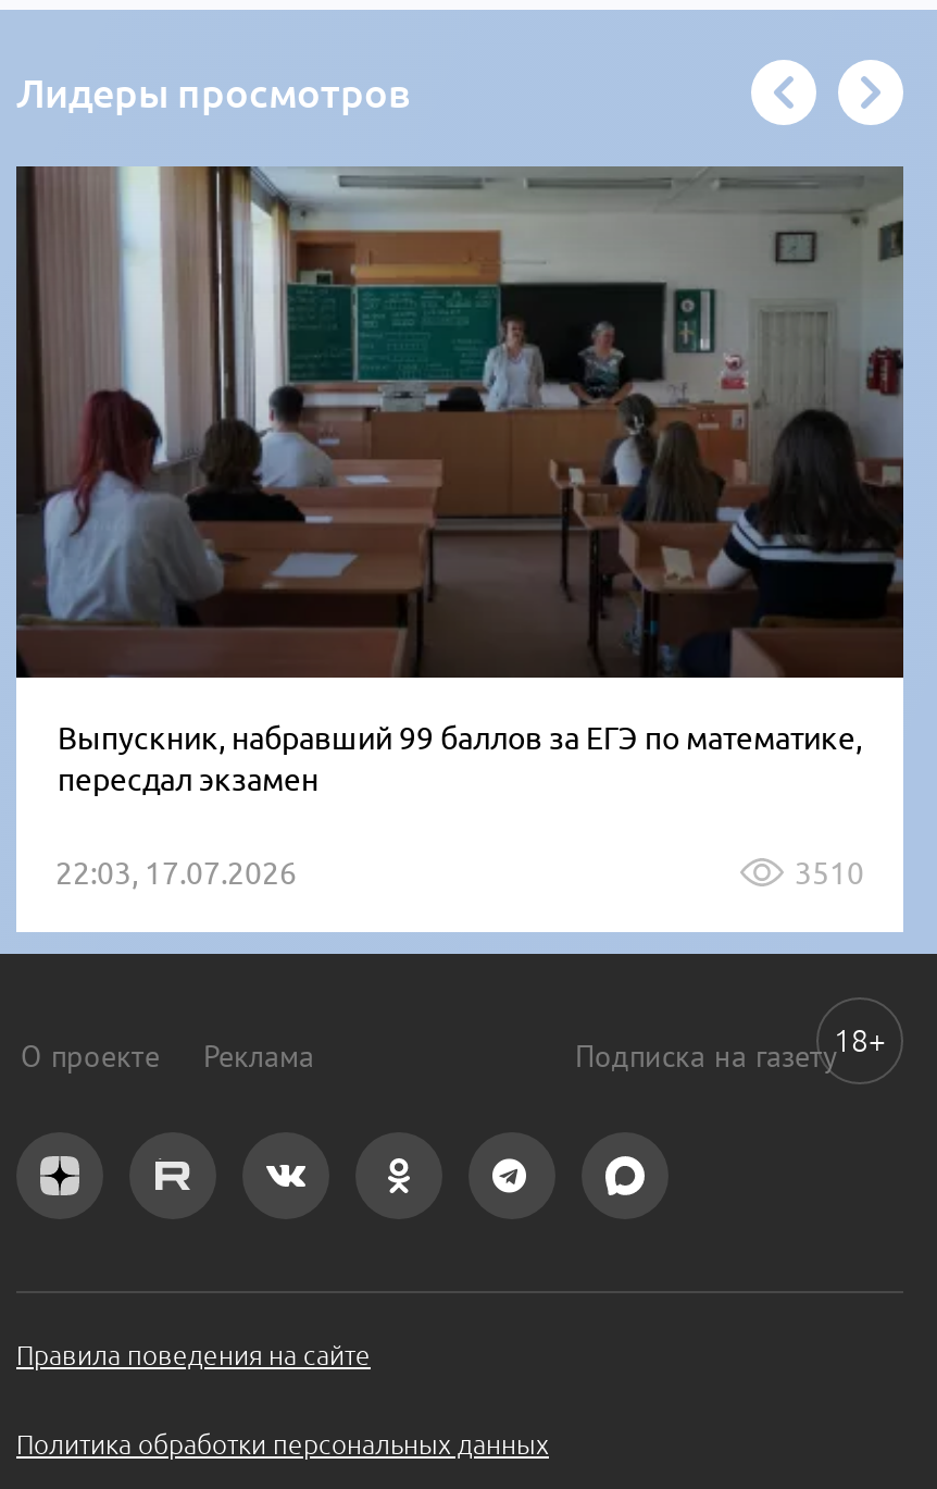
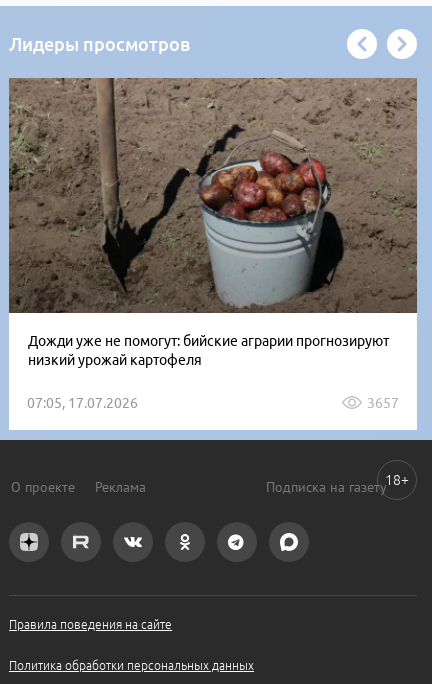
[16,166,903,797] [image] | Выпускник, набравший 99 баллов за ЕГЭ по математике, | пересдал экзамен -> [9,77,418,368] [image] | Дожди уже не помогут: бийские аграрии прогнозируют | низкий урожай картофеля
[55,856,864,891] 22:03, 17.07.2026 | 3510 -> [27,395,399,411] 07:05, 17.07.2026 | 3657

